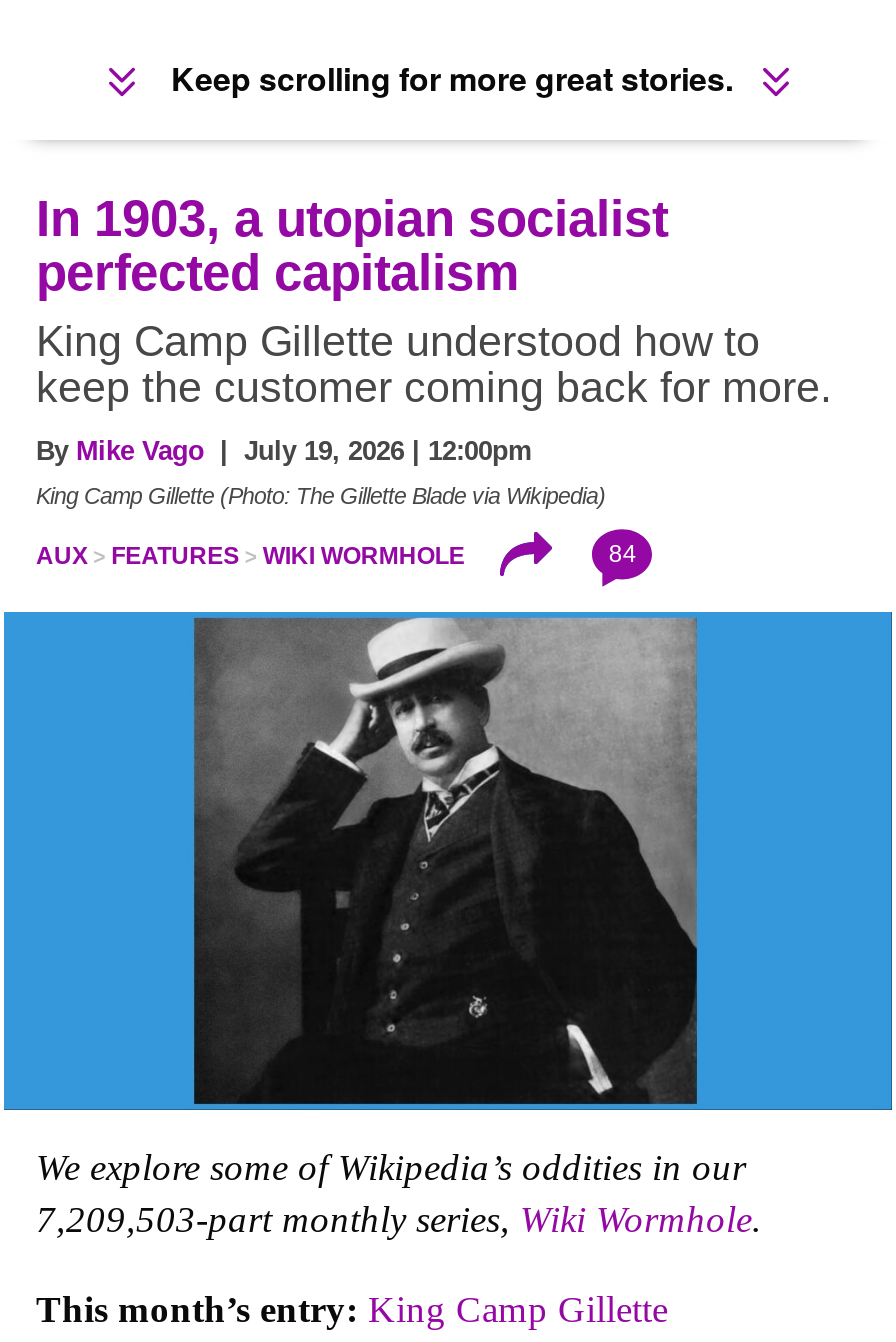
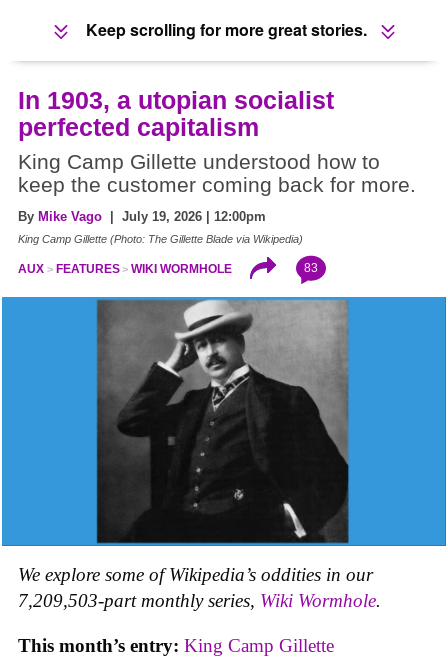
[609,540,637,568] 84 -> [304,261,318,275] 83

